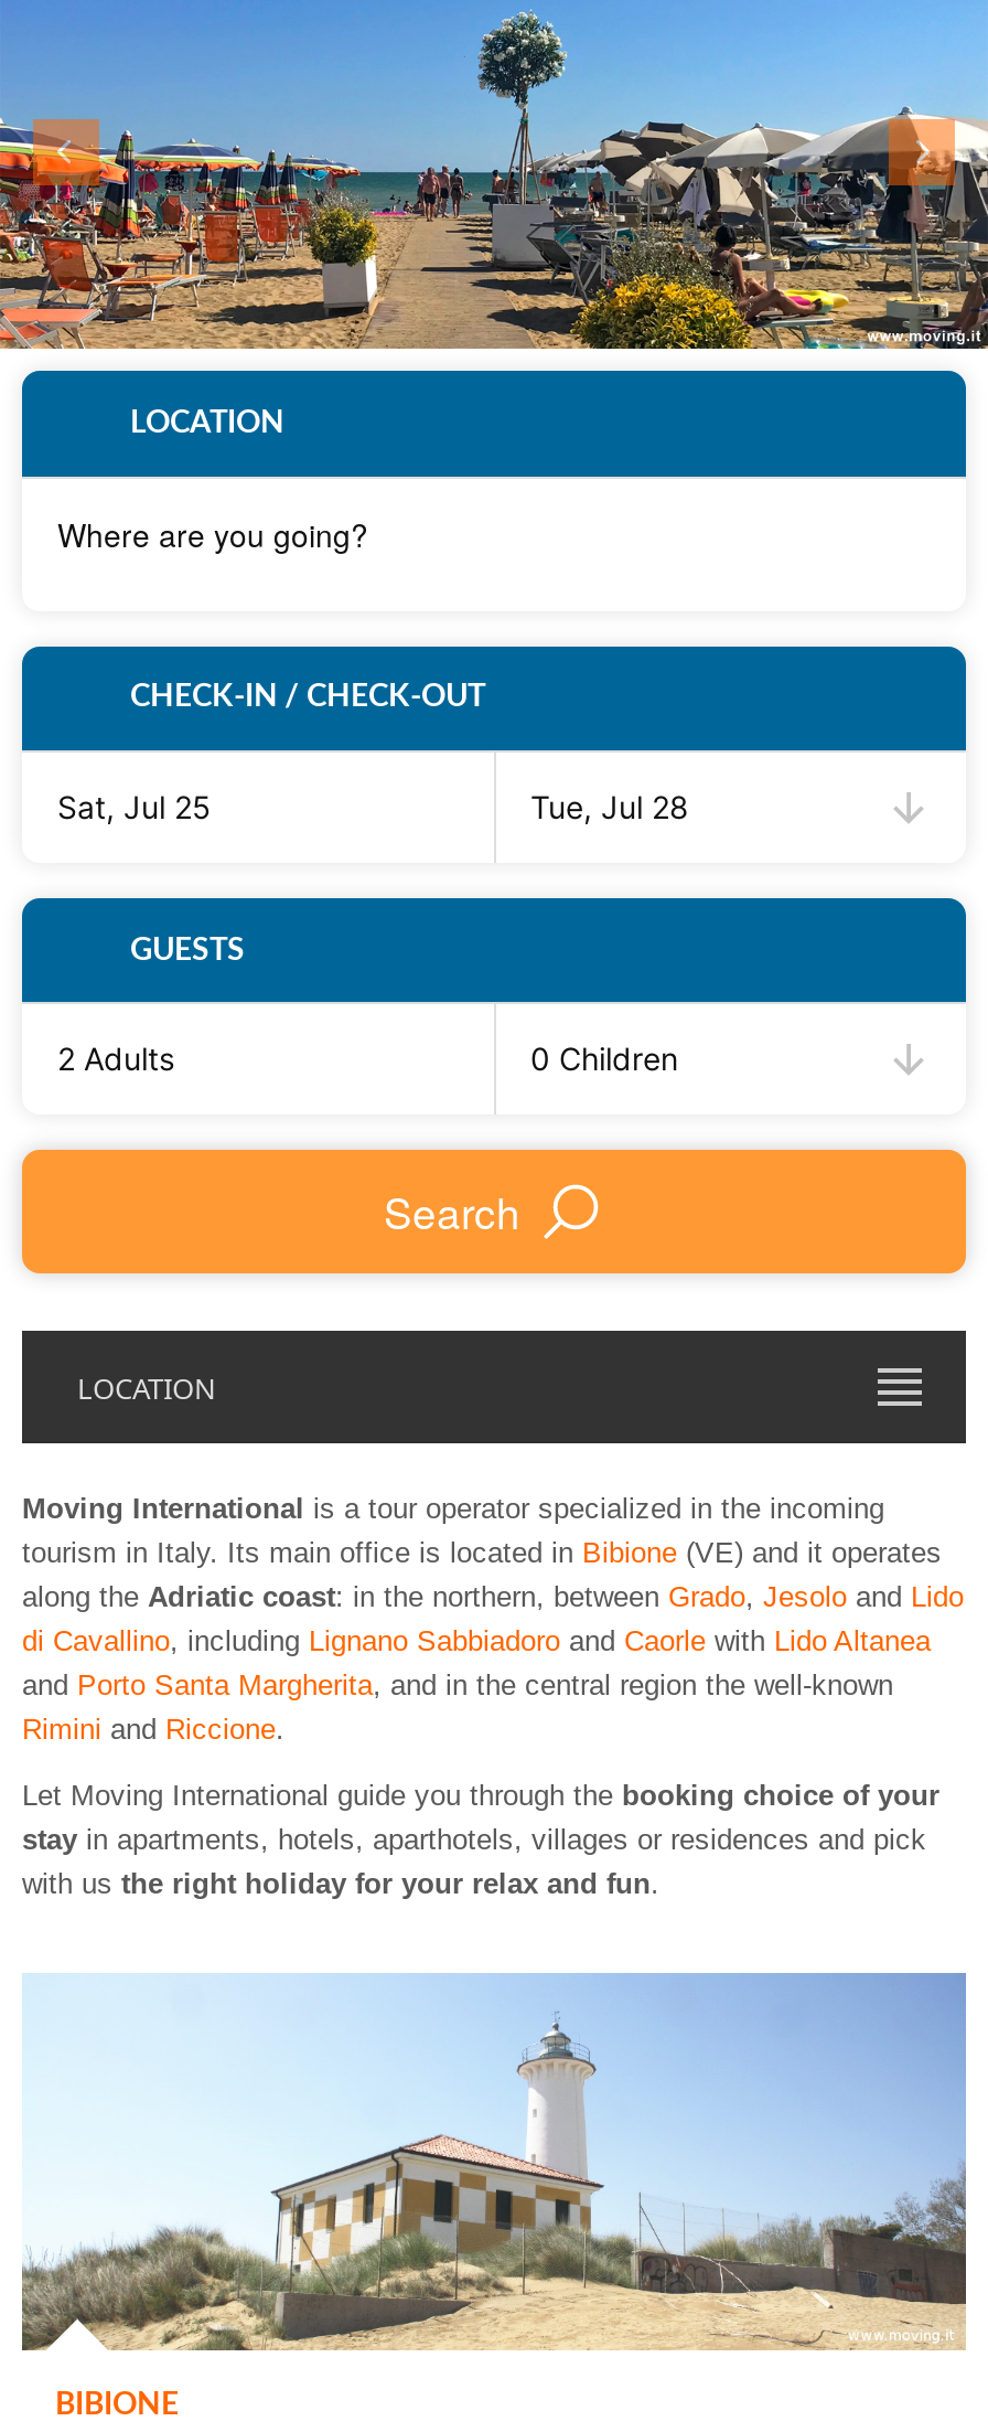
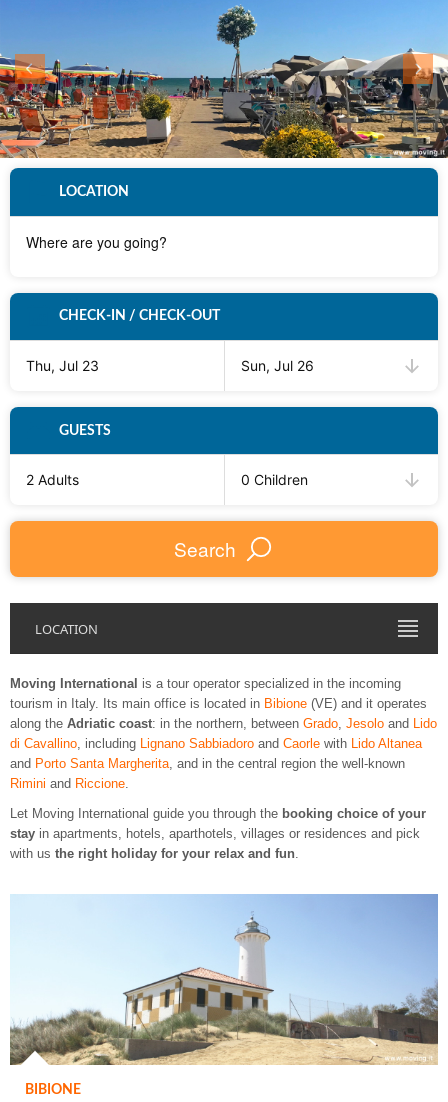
[57,788,212,825] Sat, Jul 25 -> [26,357,99,374] Thu, Jul 23
[530,788,689,825] Tue, Jul 28 -> [240,357,313,374] Sun, Jul 26

